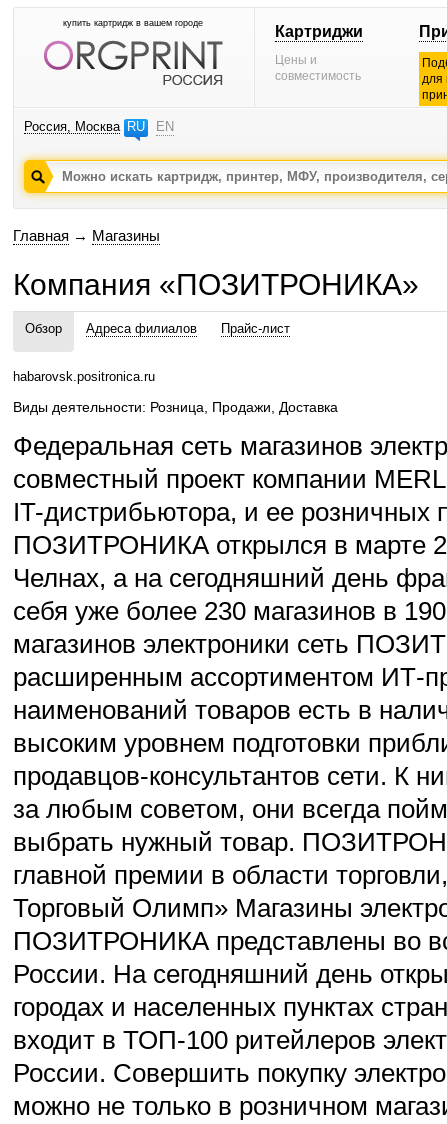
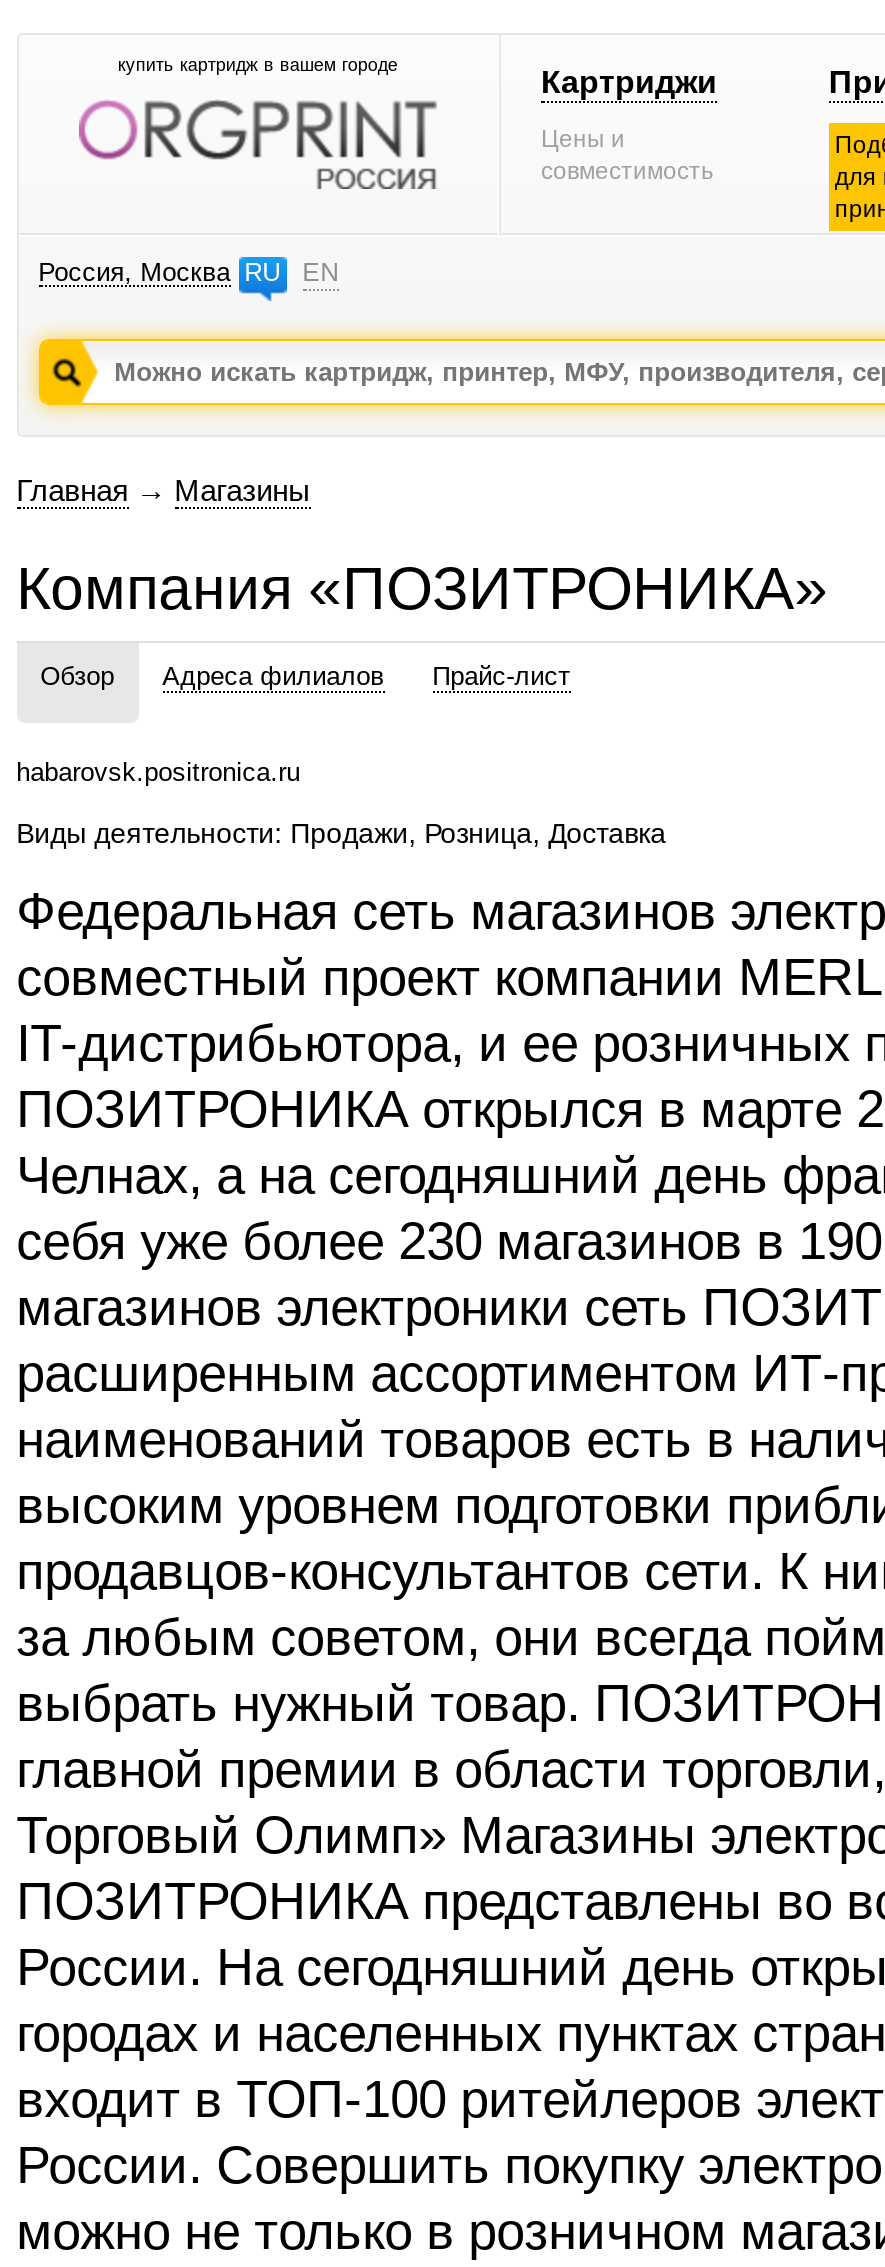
[13,399,338,415] Виды деятельности: Розница, Продажи, Доставка -> [16,817,666,849] Виды деятельности: Продажи, Розница, Доставка

